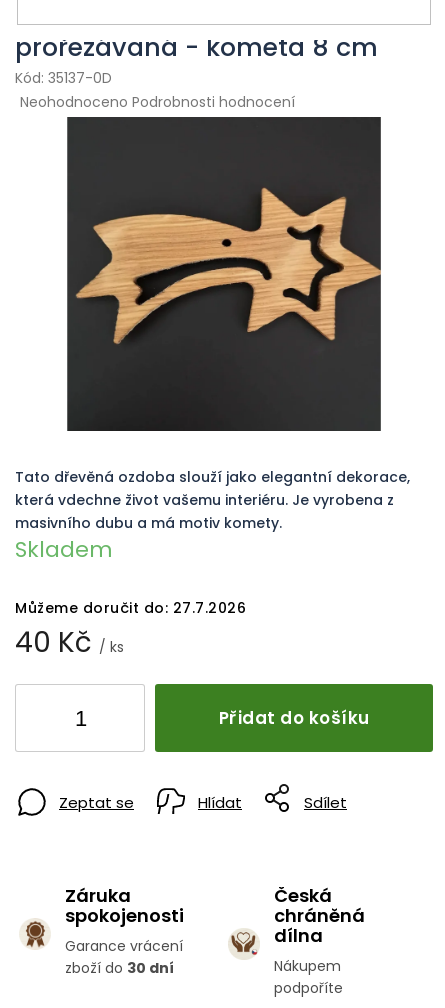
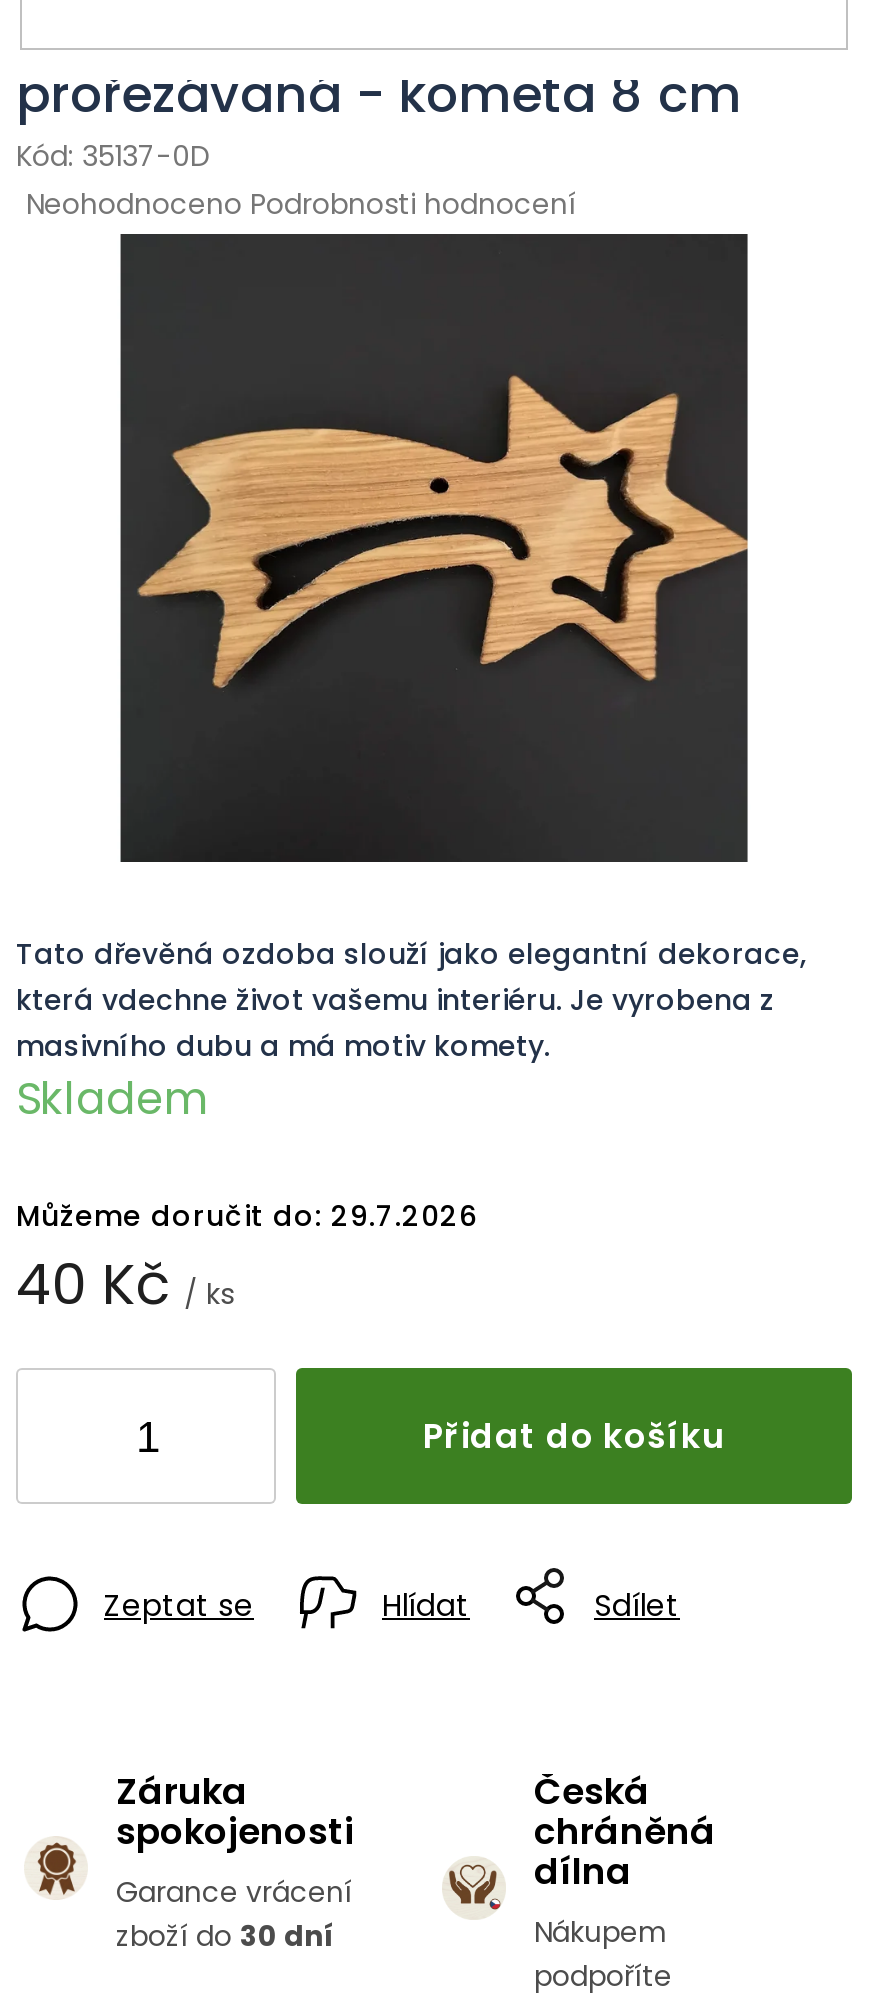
[15,597,246,617] Můžeme doručit do: 27.7.2026 -> [16,1195,478,1235] Můžeme doručit do: 29.7.2026

